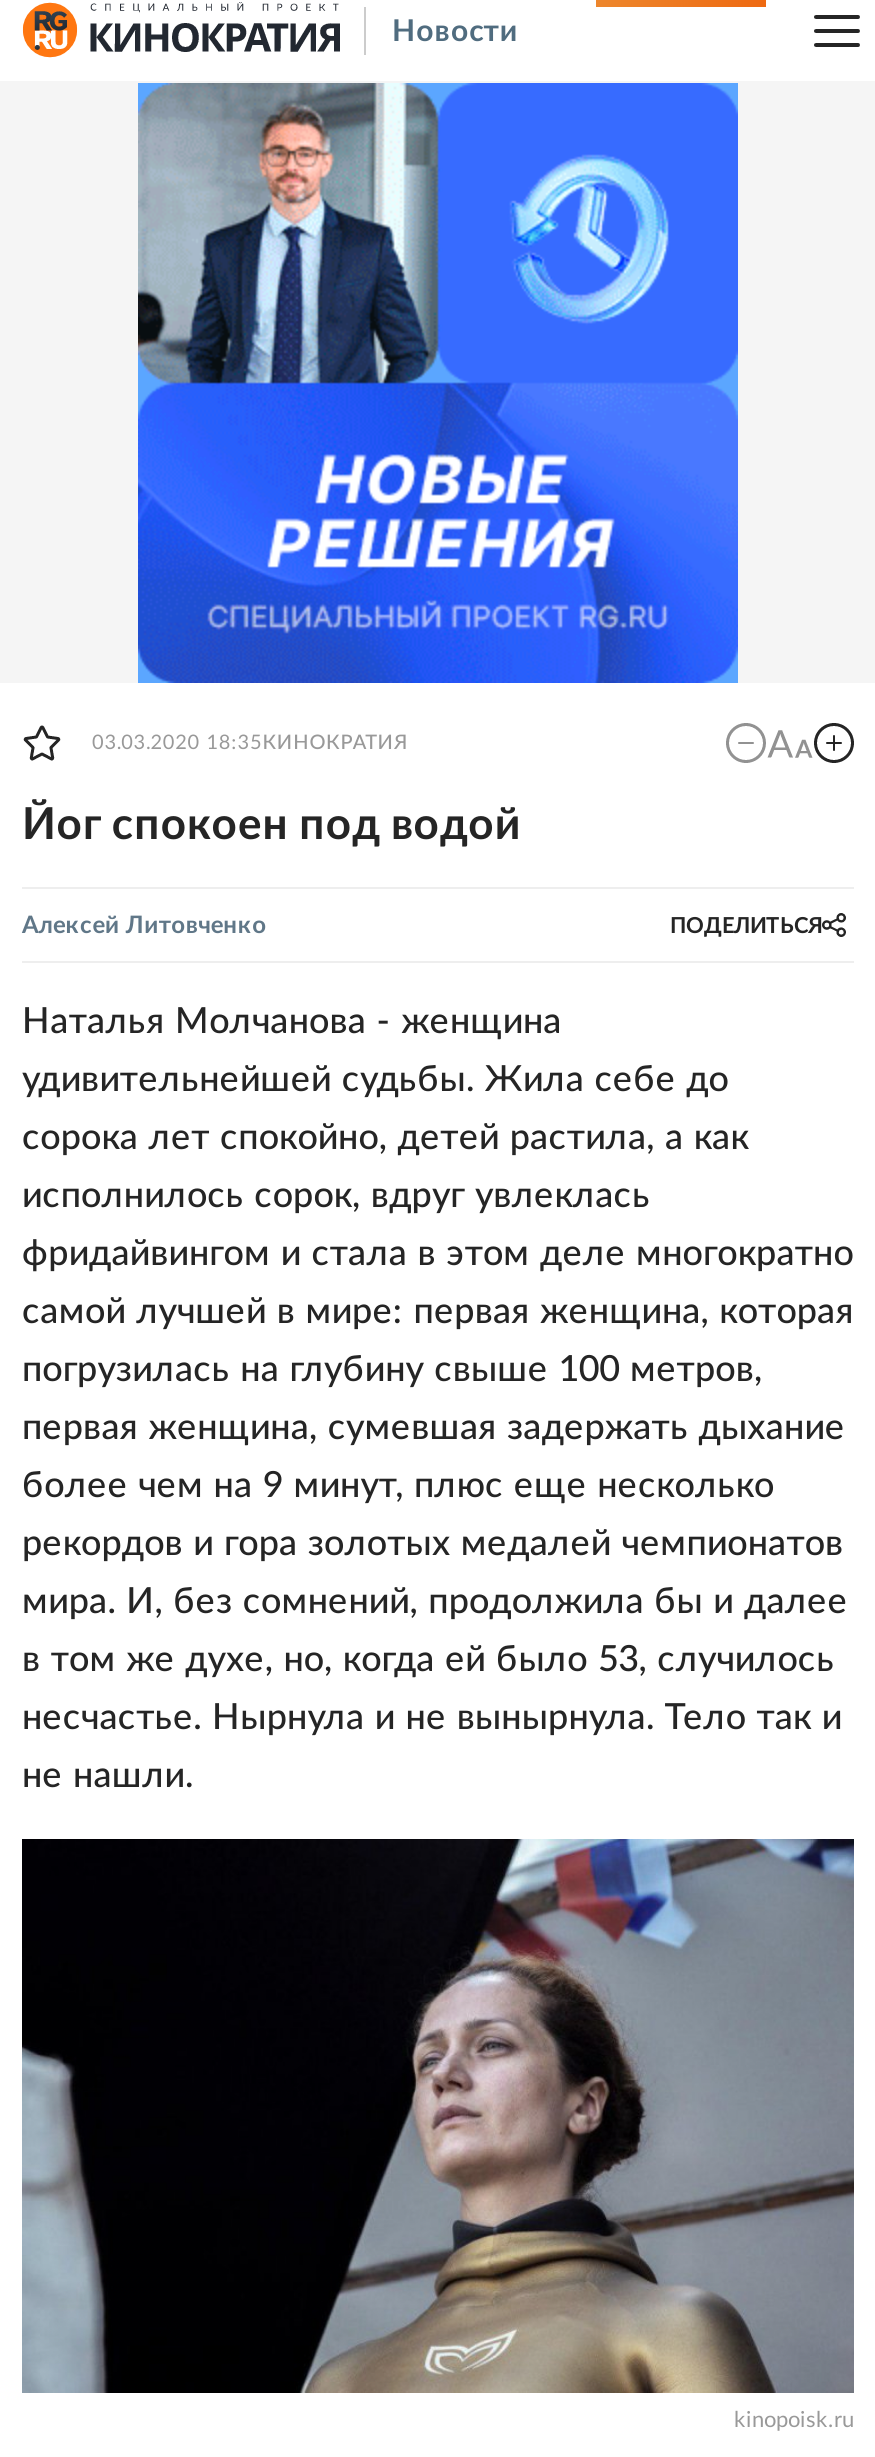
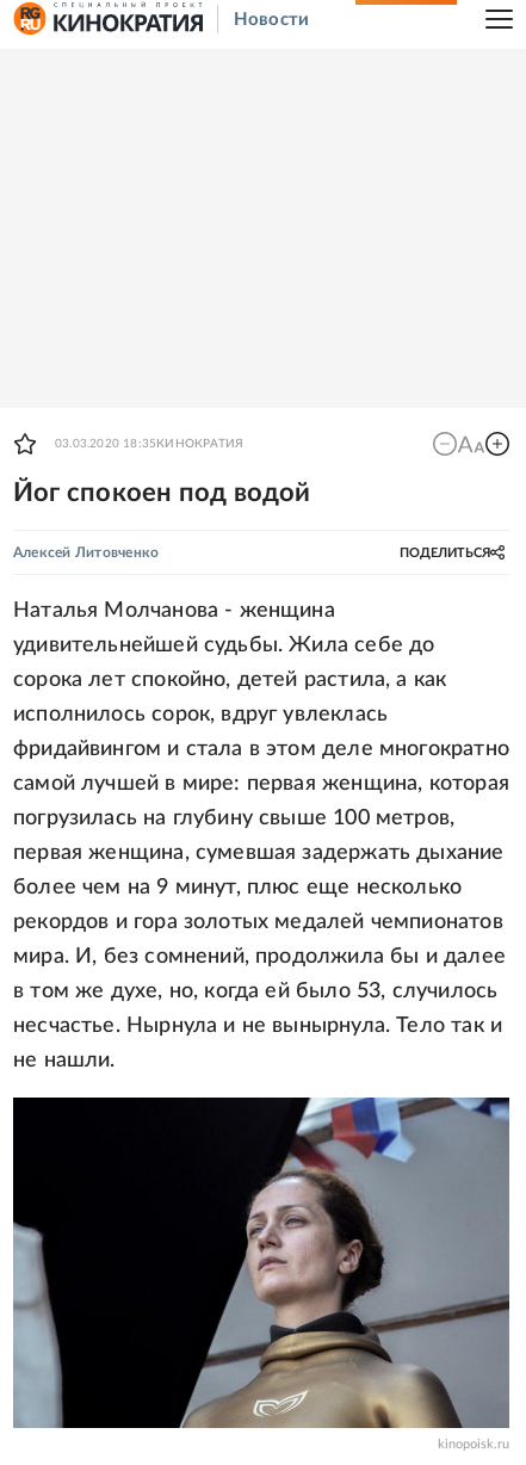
[136,81,740,685] [image] -> none

